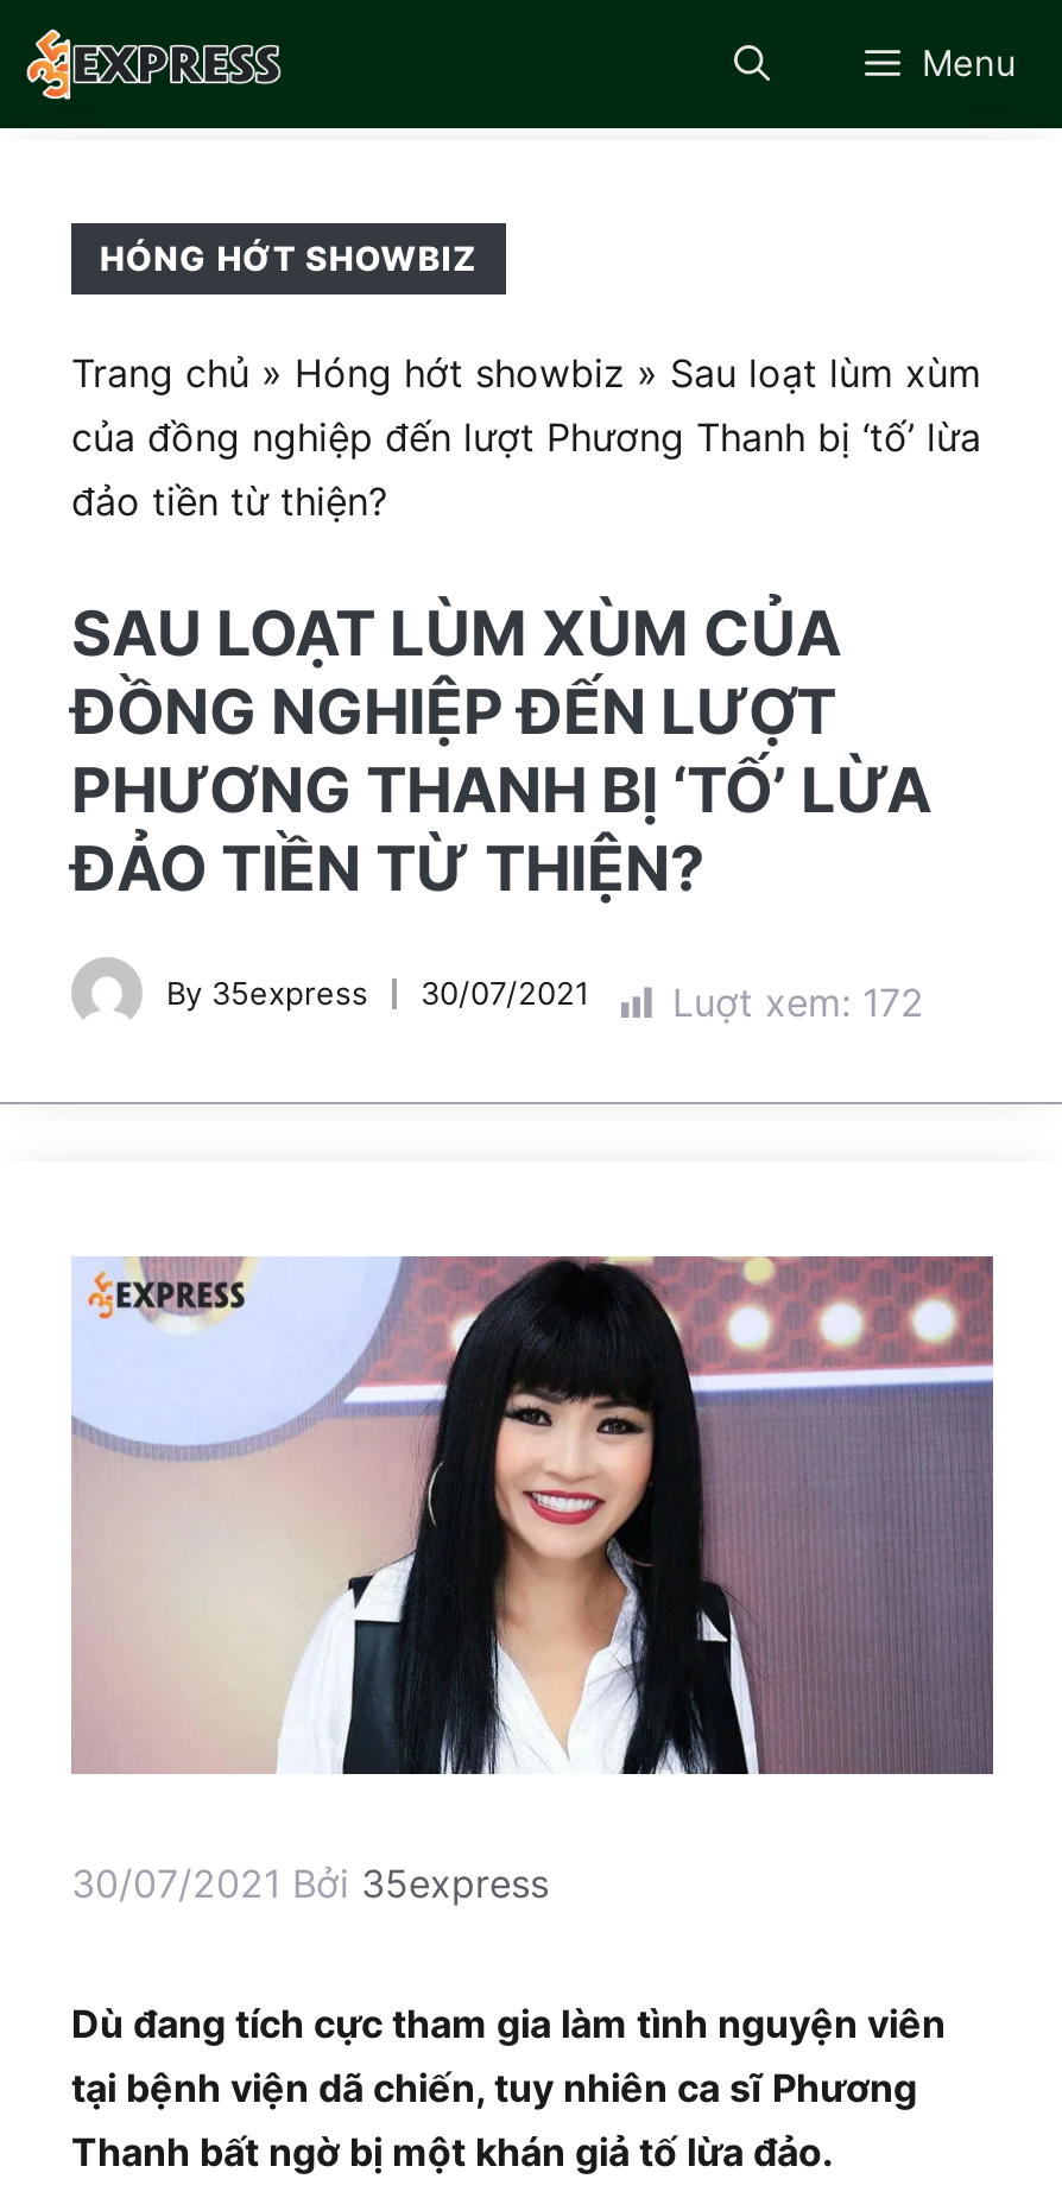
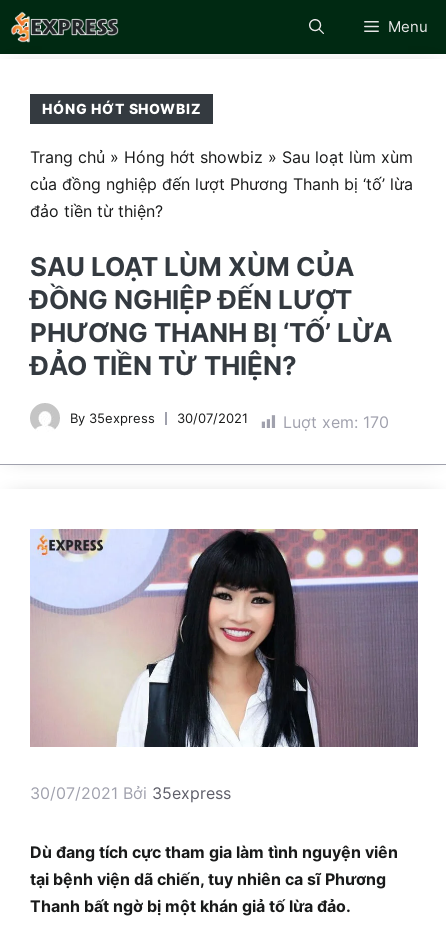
[672,978,924,1026] Luợt xem: 172 -> [283,412,389,432] Luợt xem: 170

